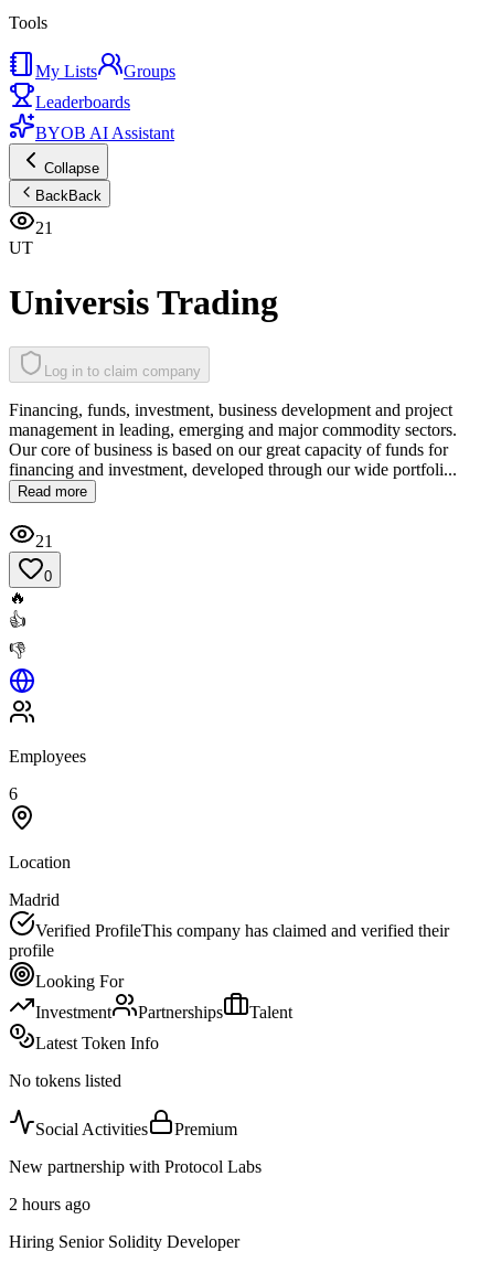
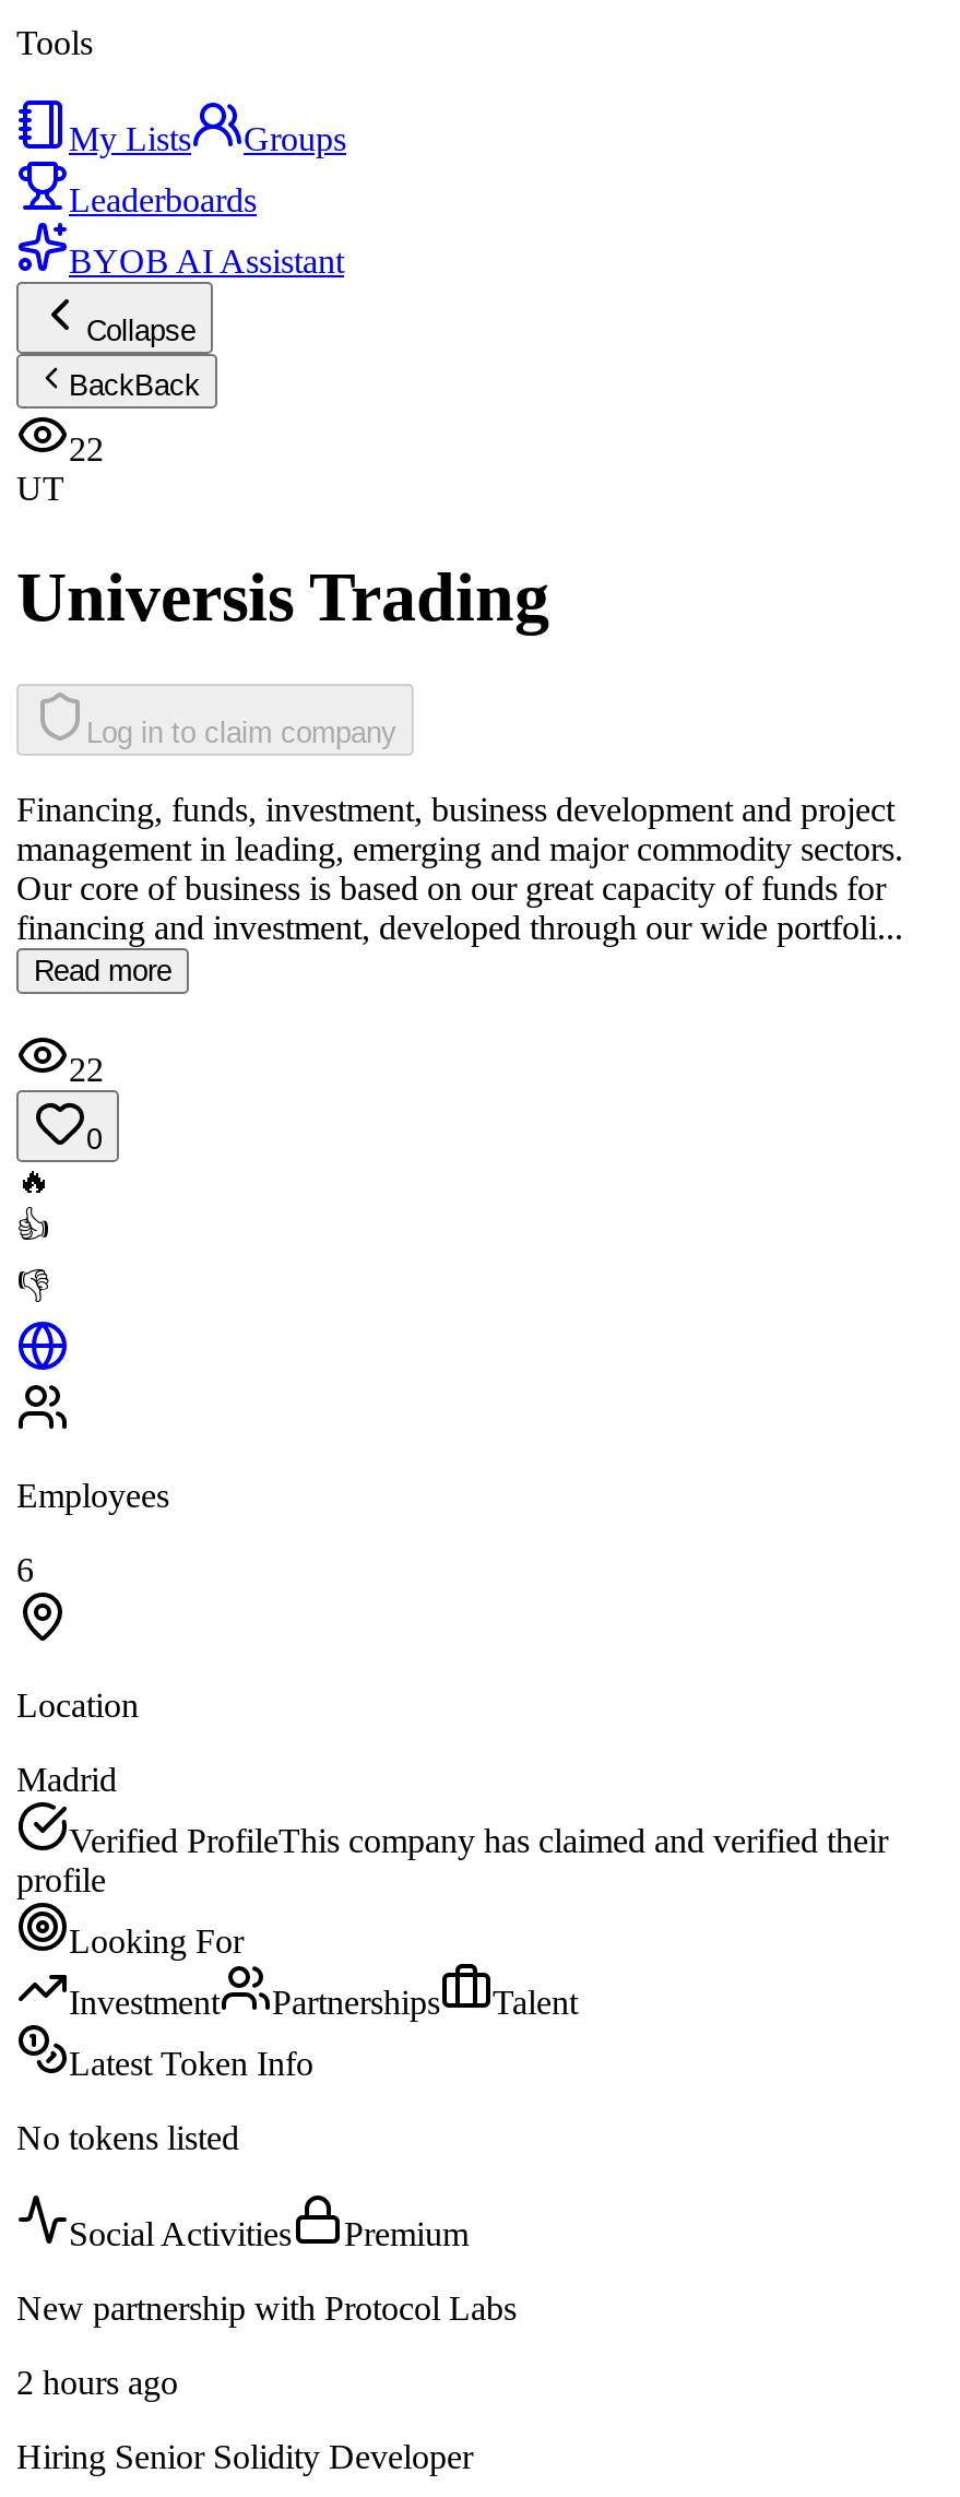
[35,219,53,237] 21 -> [69,431,104,468] 22
[35,532,53,551] 21 -> [69,1051,104,1088] 22

